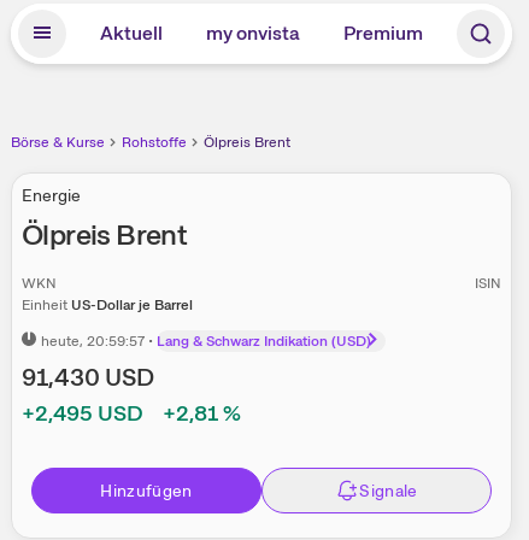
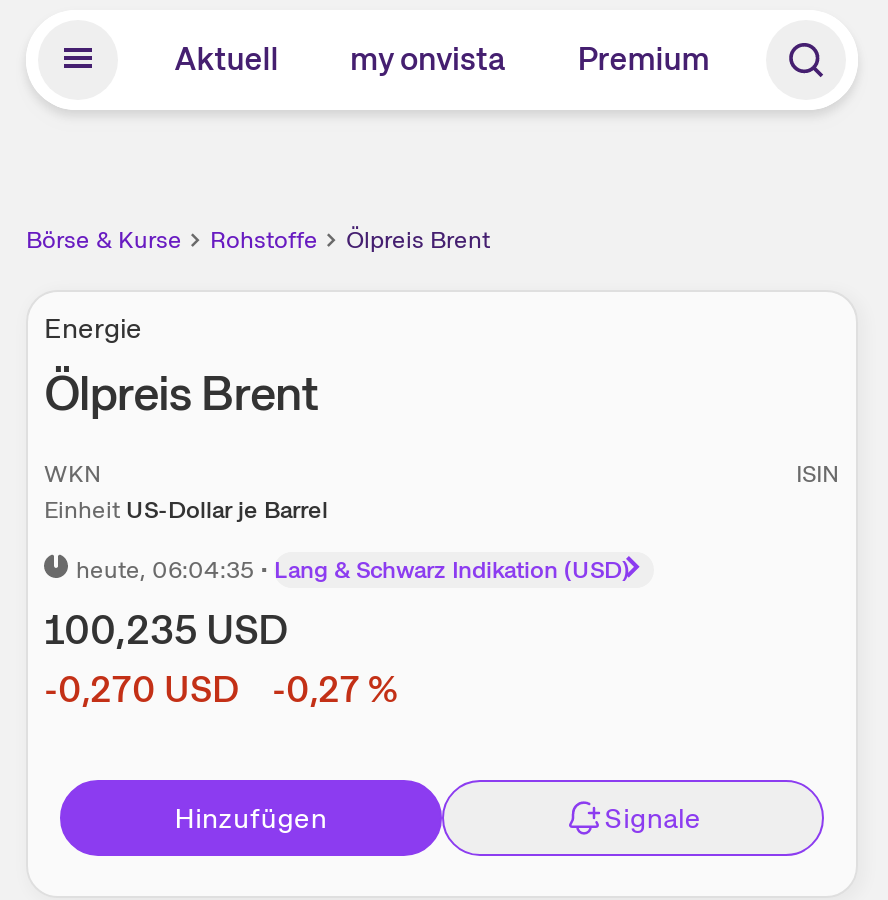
[41,332,371,351] heute, 20:59:57 • Lang & Schwarz Indikation (USD) -> [76,554,630,586] heute, 06:04:35 • Lang & Schwarz Indikation (USD)
[22,362,154,393] 91,430 USD -> [44,604,288,656] 100,235 USD
[22,399,143,427] +2,495 USD -> [44,666,240,712] -0,270 USD
[163,399,241,427] +2,81 % -> [272,666,398,712] -0,27 %

